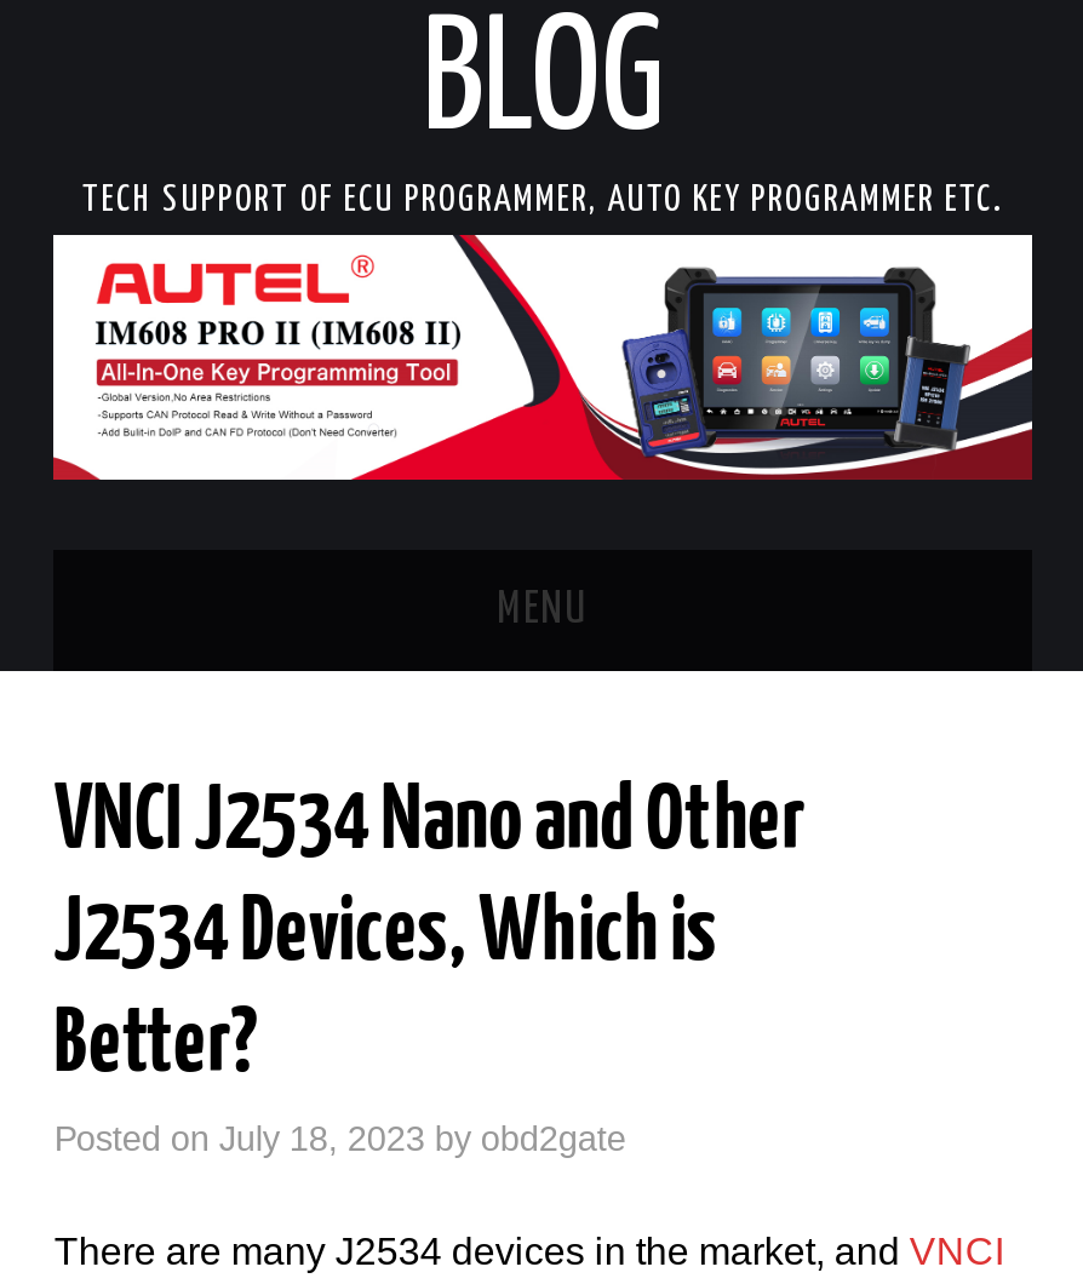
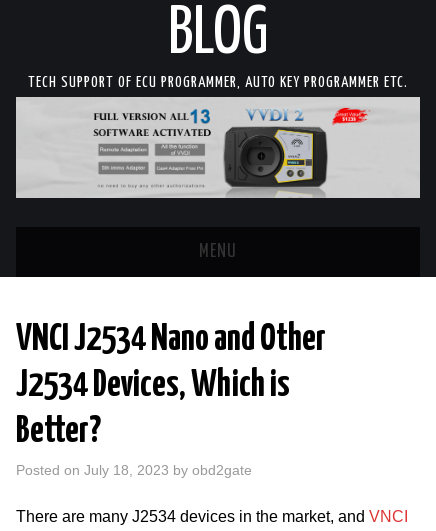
[51,233,1035,482] [image] -> [15,96,421,199] [image]

